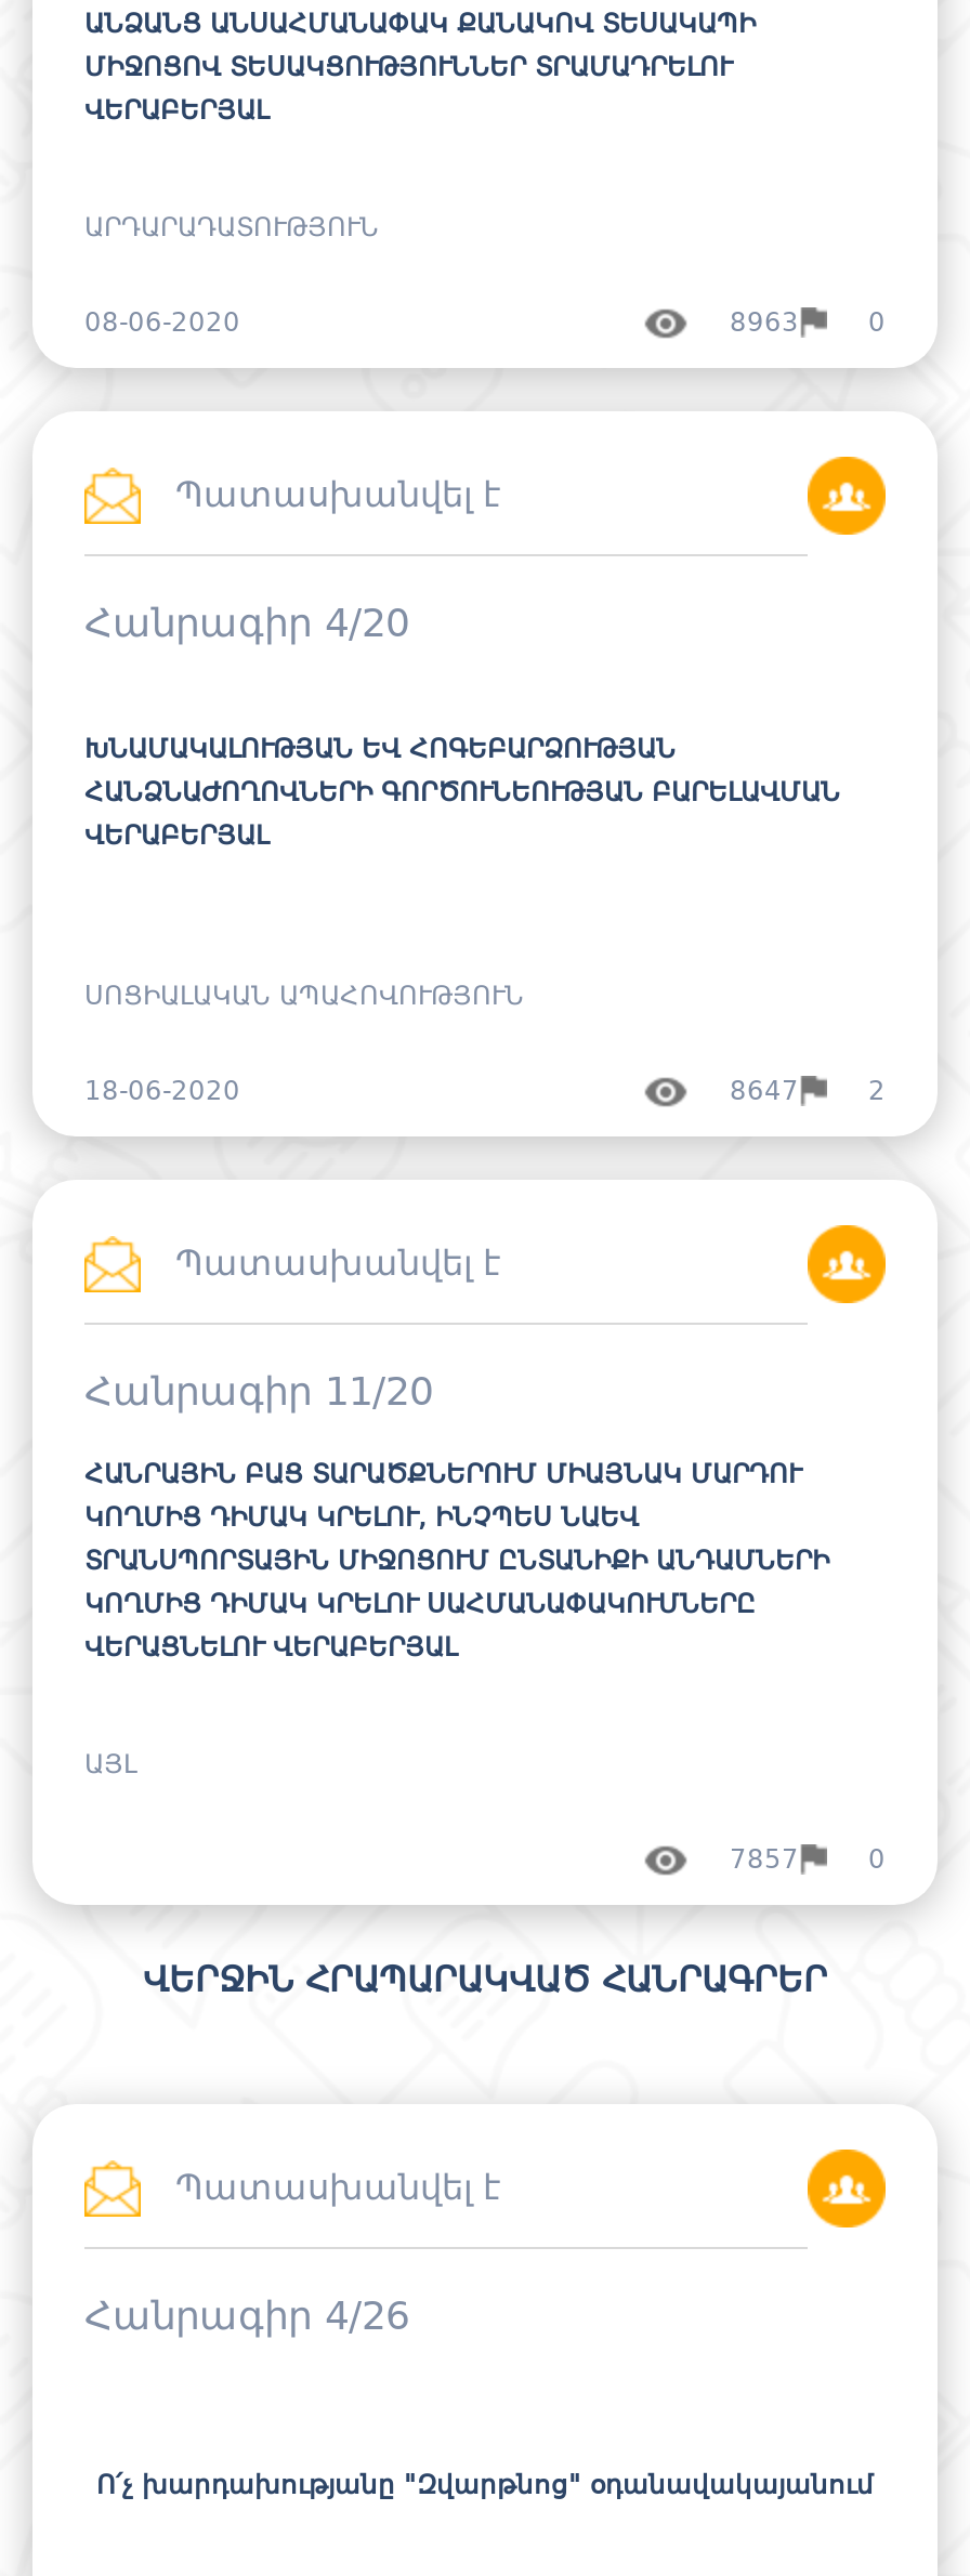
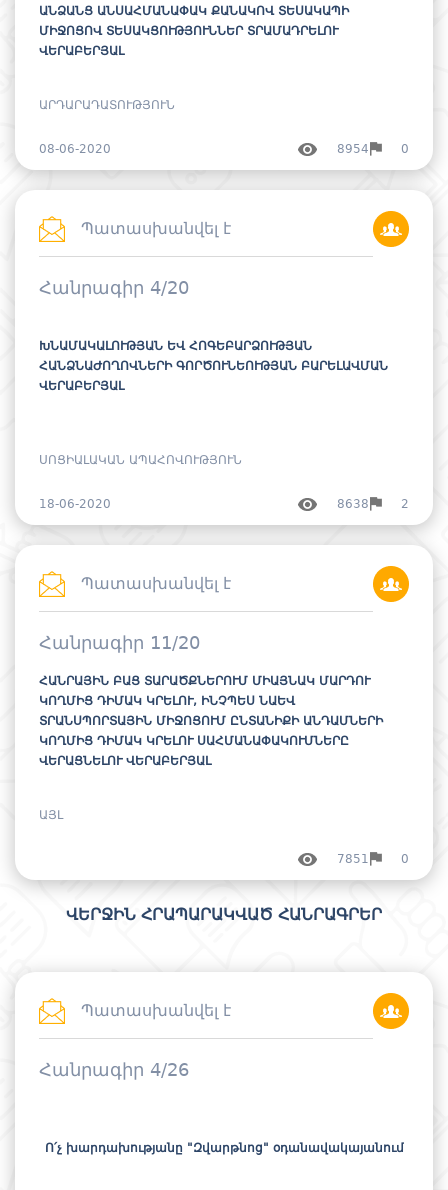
[730,307,799,337] 8963 -> [337,142,369,156] 8954
[730,1076,799,1106] 8647 -> [337,497,369,511] 8638
[730,1844,799,1874] 7857 -> [337,852,369,866] 7851

